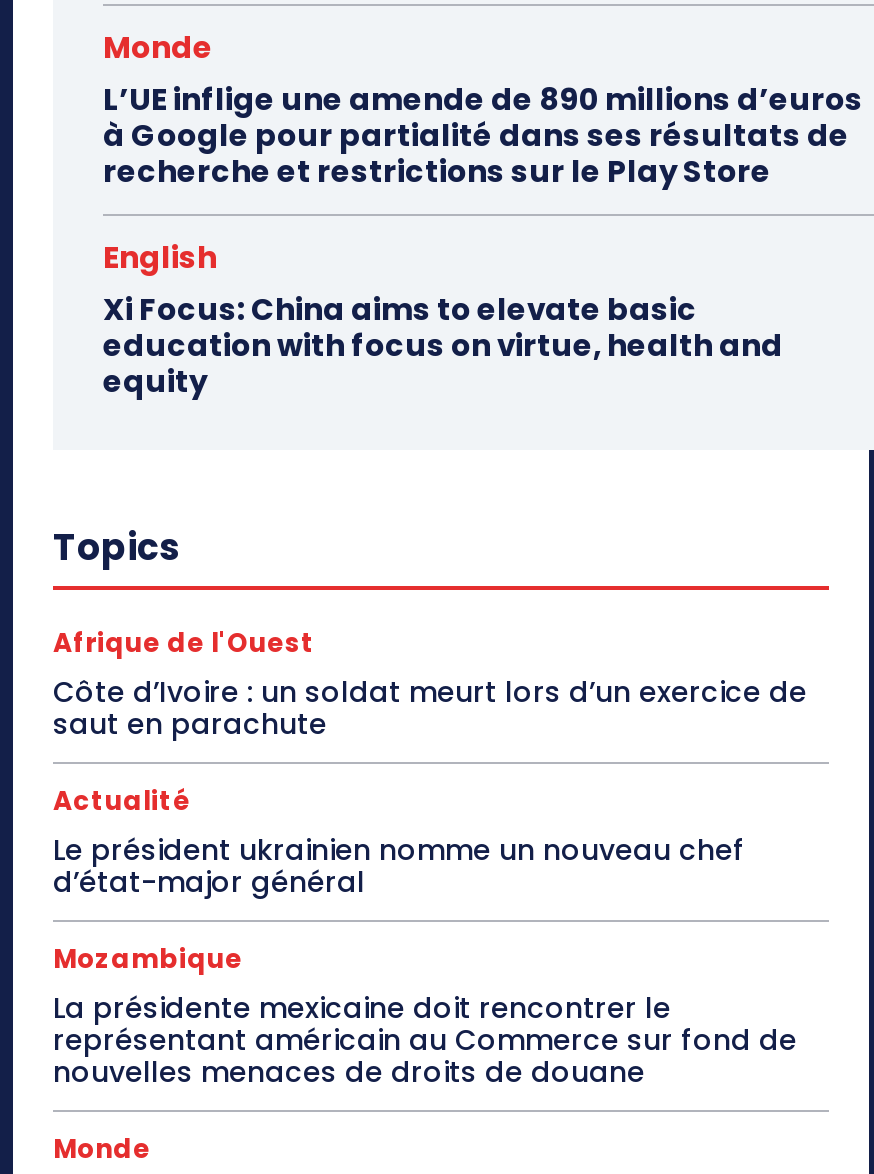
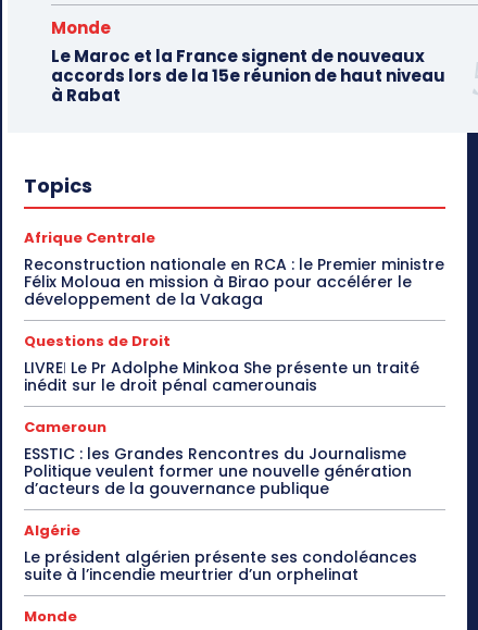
[103,78,863,402] L’UE inflige une amende de 890 millions d’euros | à Google pour partialité dans ses résultats de | recherche et restrictions sur le Play Store | English | Xi Focus: China aims to elevate basic | education with focus on virtue, health and | equity -> [51,45,445,107] Le Maroc et la France signent de nouveaux | accords lors de la 15e réunion de haut niveau | à Rabat
moved [53,522,179,572] -> [24,172,92,199]: Topics
[53,624,807,1092] Afrique de l'Ouest | Côte d’Ivoire : un soldat meurt lors d’un exercice de | saut en parachute | Actualité | Le président ukrainien nomme un nouveau chef | d’état-major général | Mozambique | La présidente mexicaine doit rencontrer le | représentant américain au Commerce sur fond de | nouvelles menaces de droits de douane -> [24,228,444,585] Afrique Centrale | Reconstruction nationale en RCA : le Premier ministre | Félix Moloua en mission à Birao pour accélérer le | développement de la Vakaga | Questions de Droit | LIVREǀ Le Pr Adolphe Minkoa She présente un traité | inédit sur le droit pénal camerounais | Cameroun | ESSTIC : les Grandes Rencontres du Journalisme | Politique veulent former une nouvelle génération | d’acteurs de la gouvernance publique | Algérie | Le président algérien présente ses condoléances | suite à l’incendie meurtrier d’un orphelinat

